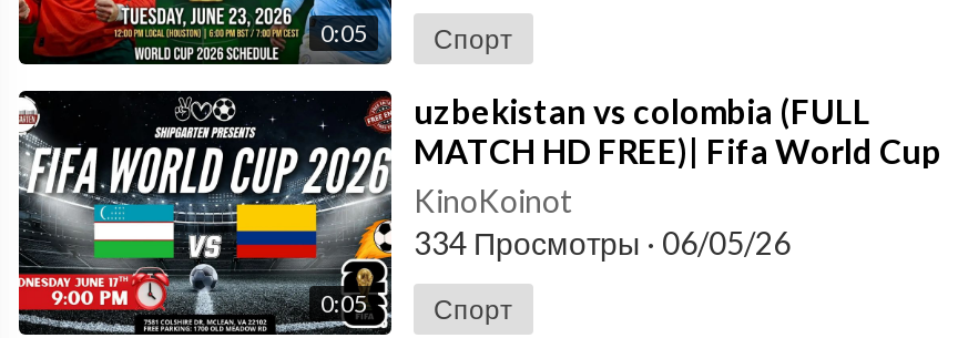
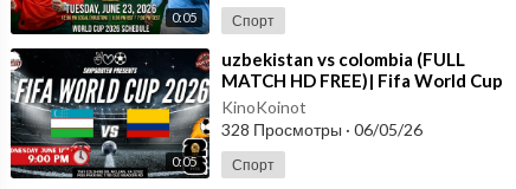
[414,225,791,263] 334 Просмотры · 06/05/26 -> [221,120,423,140] 328 Просмотры · 06/05/26

